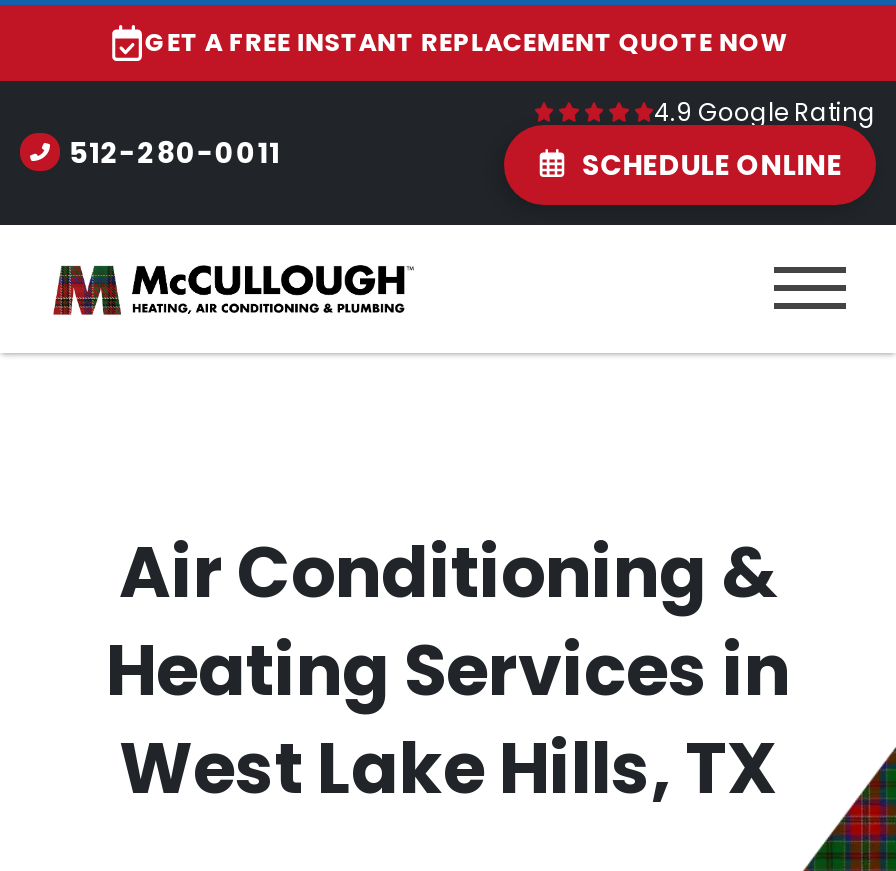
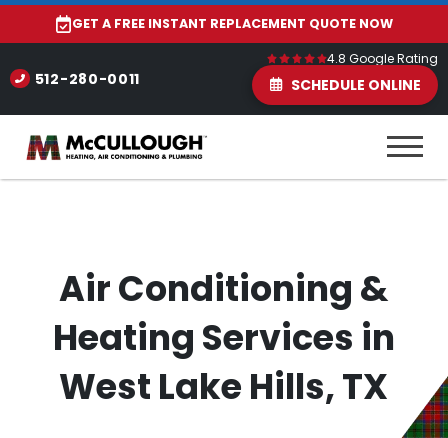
[654,94,876,128] 4.9 Google Rating -> [327,49,438,66] 4.8 Google Rating

